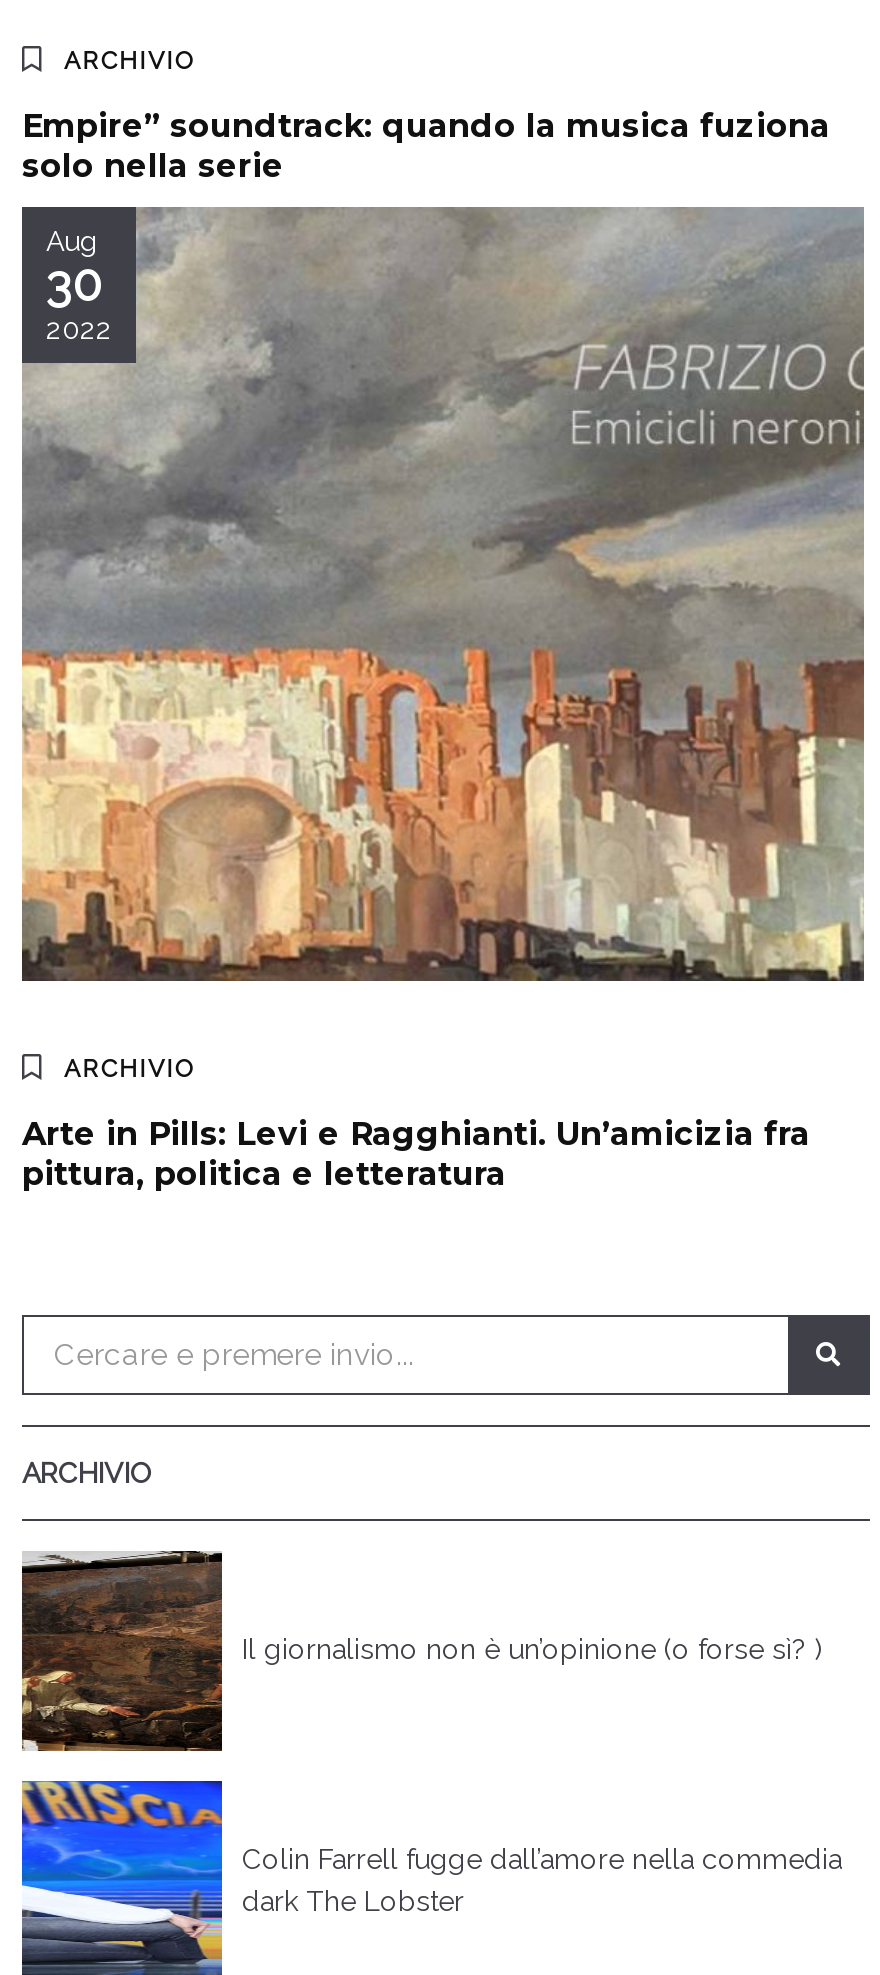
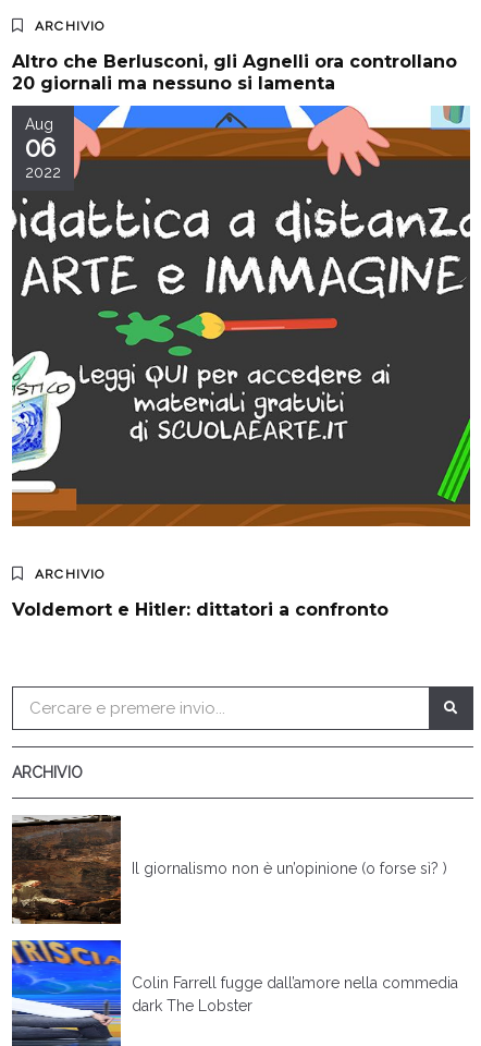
[22,107,830,185] Empire” soundtrack: quando la musica fuziona | solo nella serie -> [12,52,457,94] Altro che Berlusconi, gli Agnelli ora controllano | 20 giornali ma nessuno si lamenta
[20,206,866,982] [image] | 30 -> [11,105,471,527] [image] | 06
[22,1115,810,1193] Arte in Pills: Levi e Ragghianti. Un’amicizia fra | pittura, politica e letteratura -> [12,599,388,620] Voldemort e Hitler: dittatori a confronto

